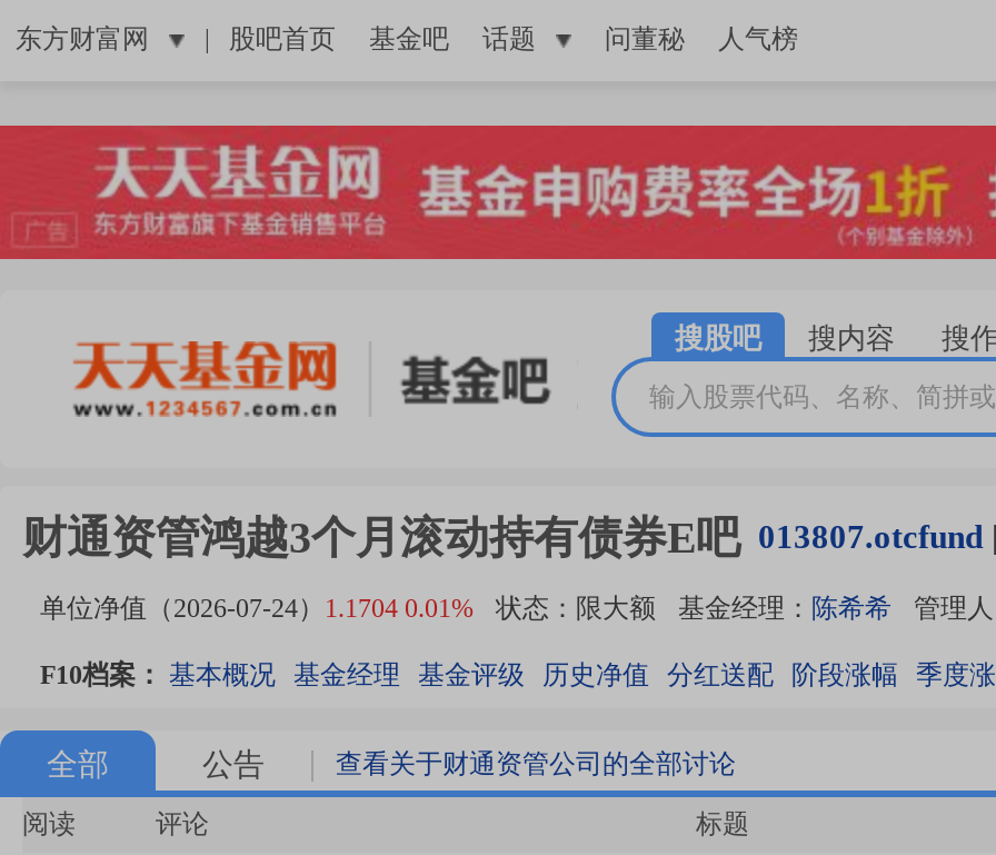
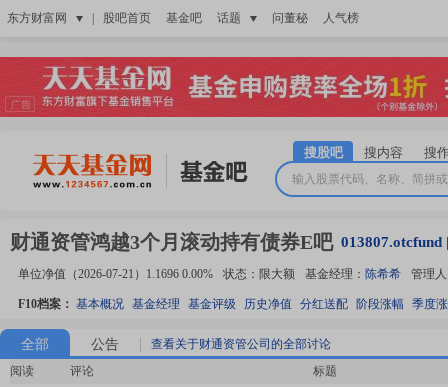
[40,593,474,624] 单位净值（2026-07-24）1.1704 0.01% -> [18,267,213,281] 单位净值（2026-07-21）1.1696 0.00%

